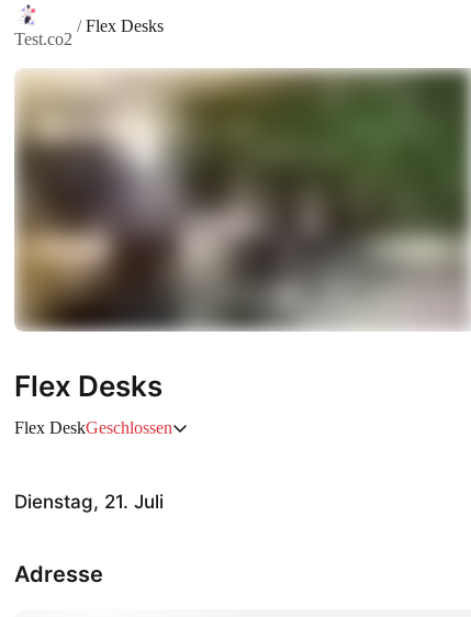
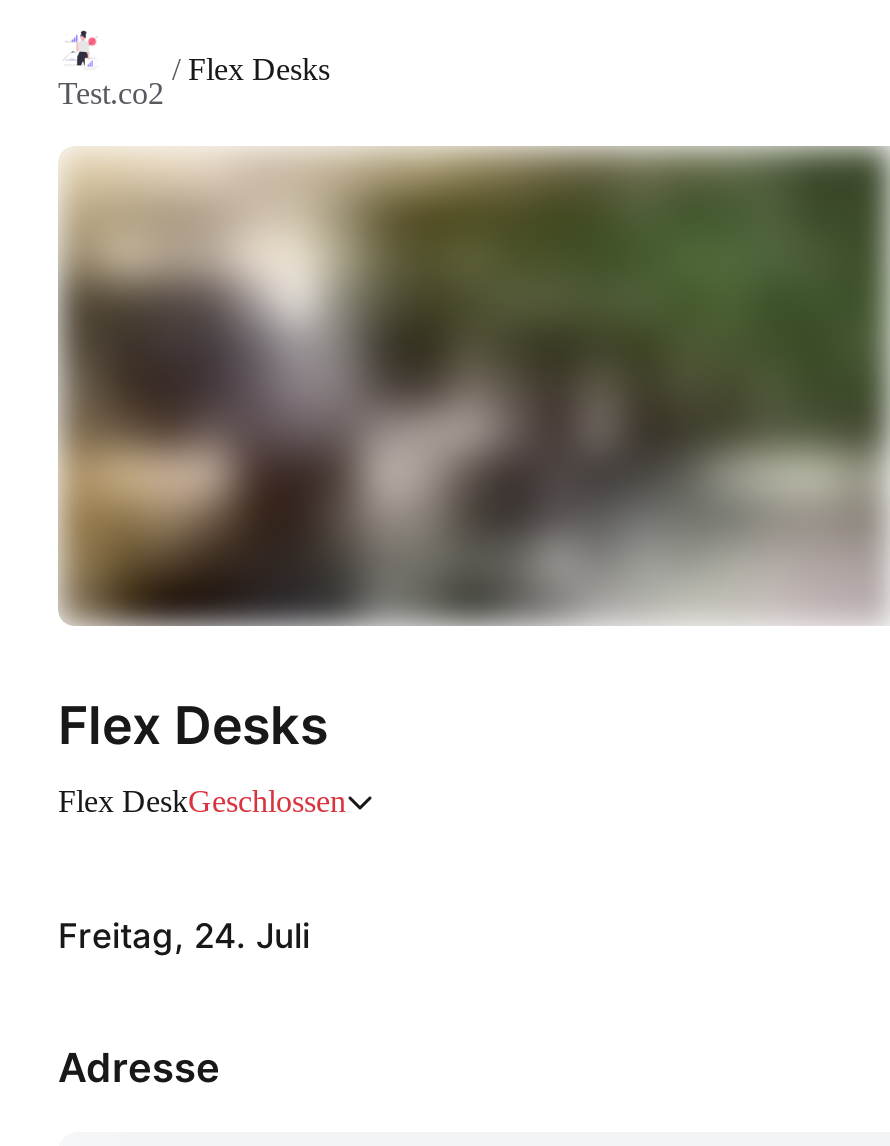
[14,491,164,513] Dienstag, 21. Juli -> [58,916,310,956] Freitag, 24. Juli

